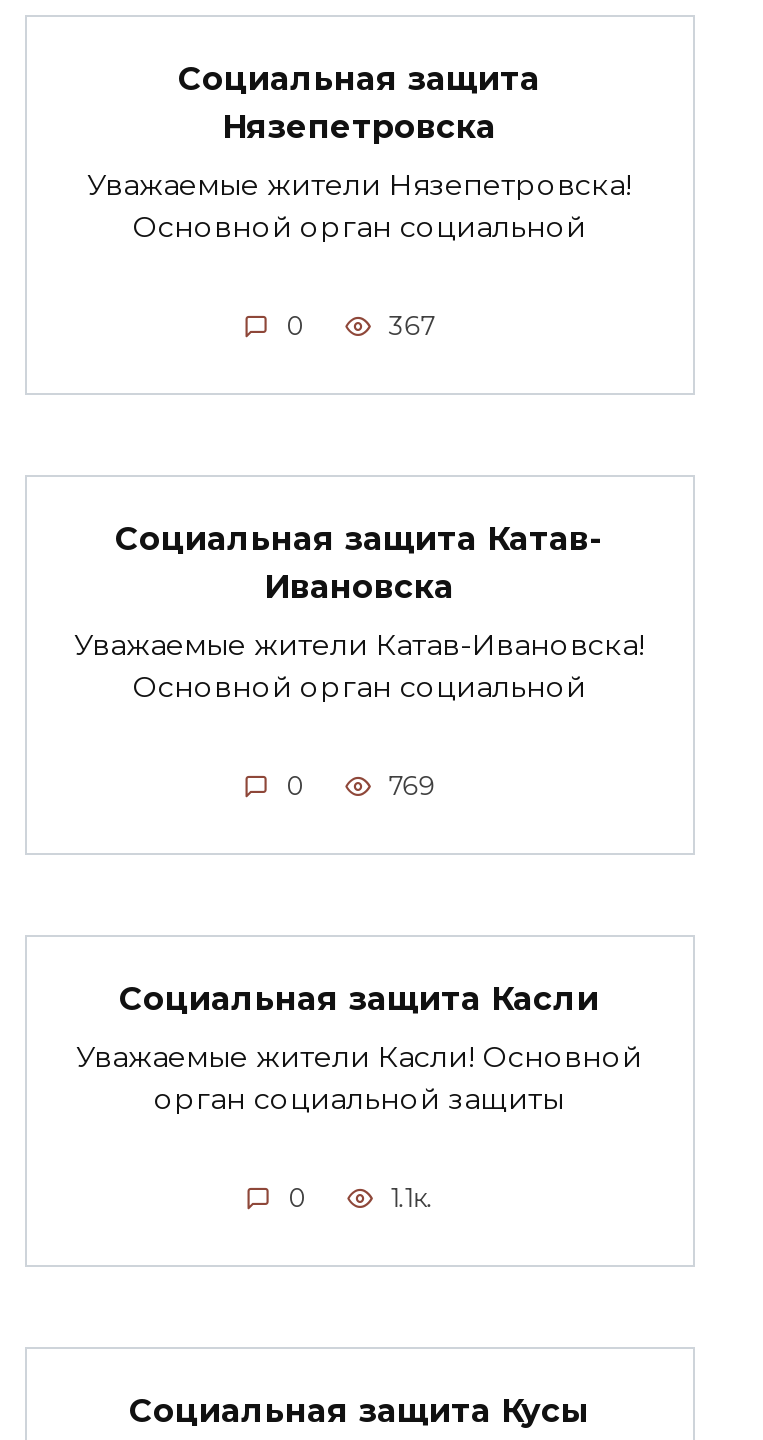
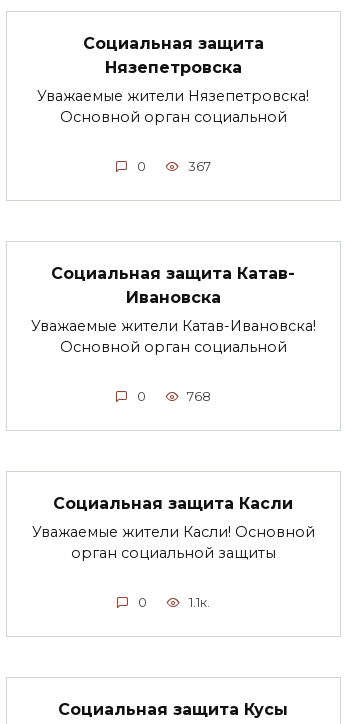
[389,771,435,801] 769 -> [187,389,211,404] 768

